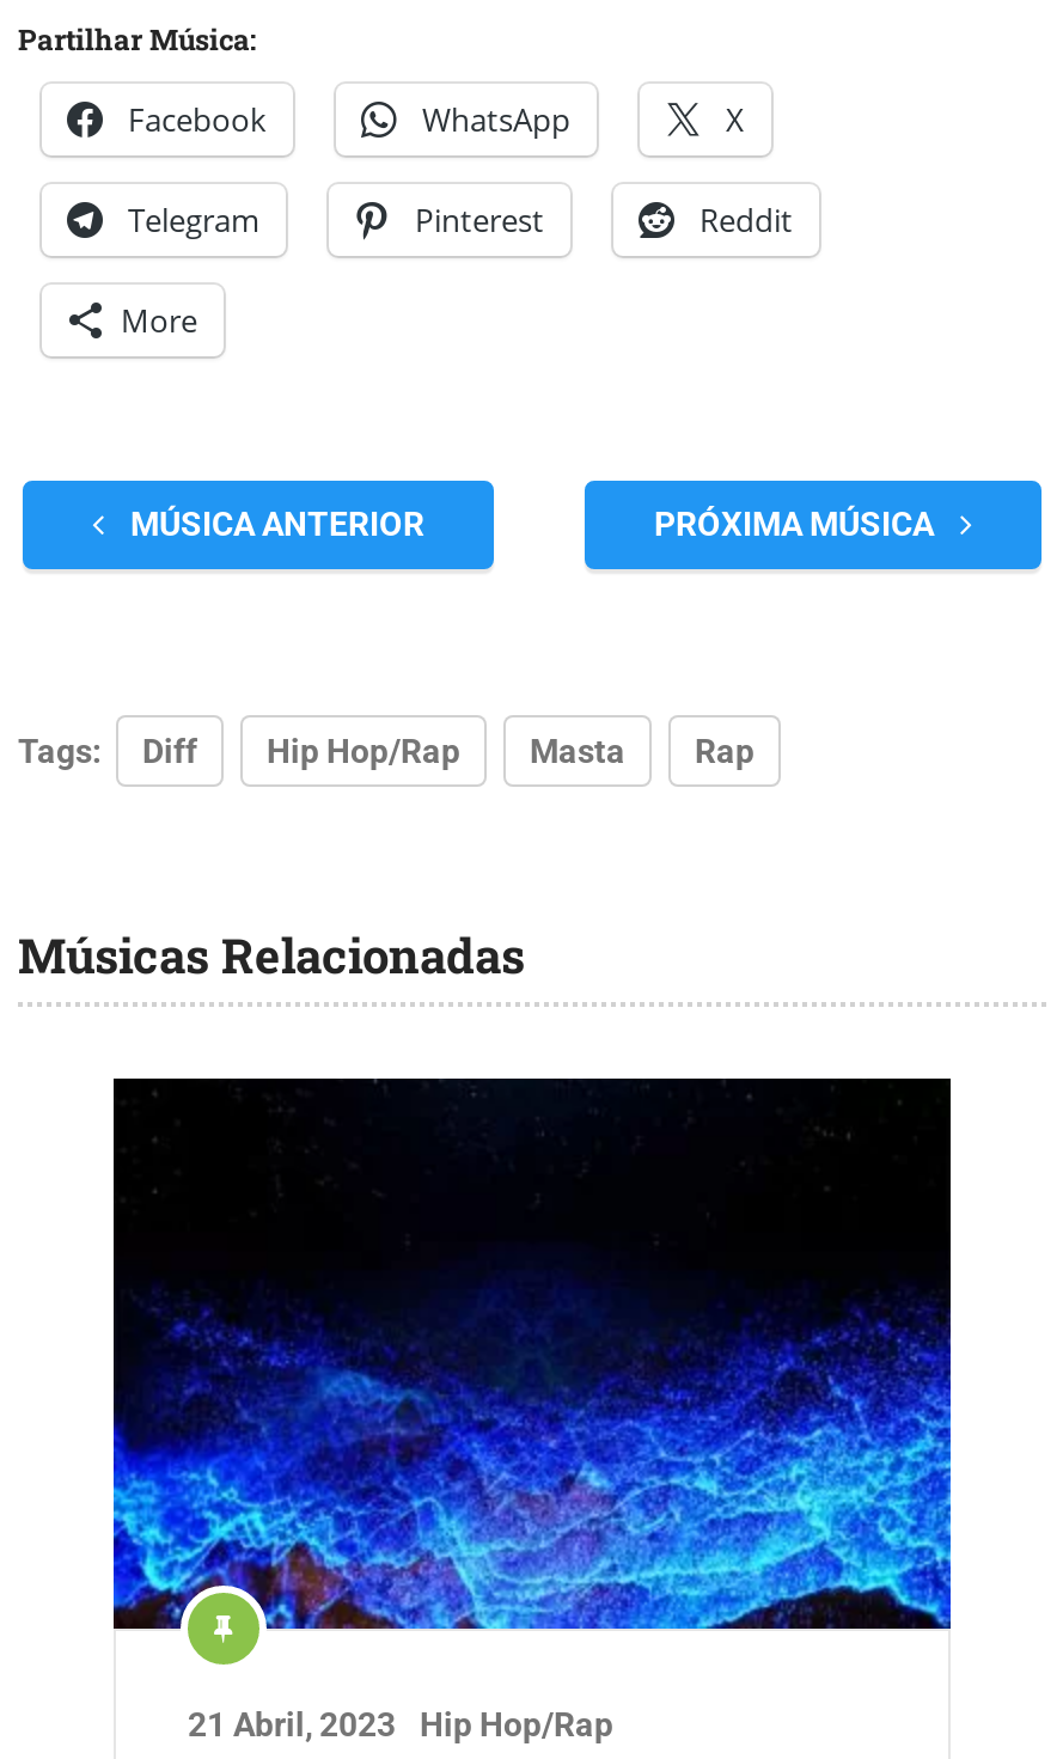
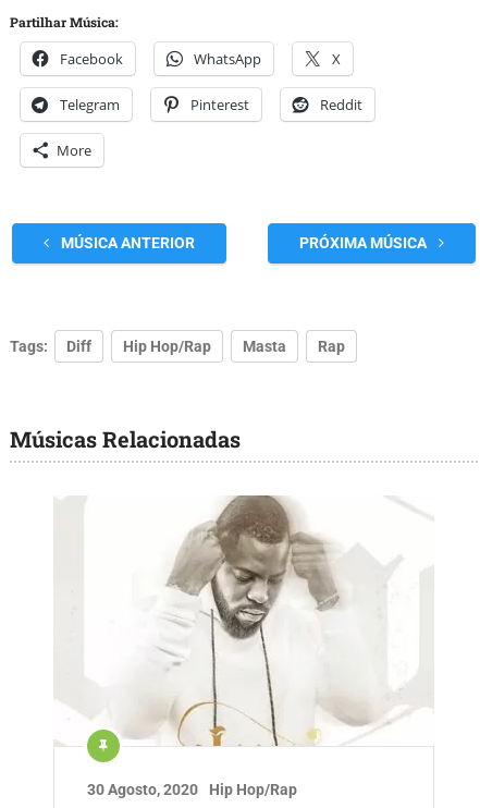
[111,1076,953,1744] [image] | 21 Abril, 2023 Hip Hop/Rap -> [53,494,434,798] [image] | 30 Agosto, 2020 Hip Hop/Rap

